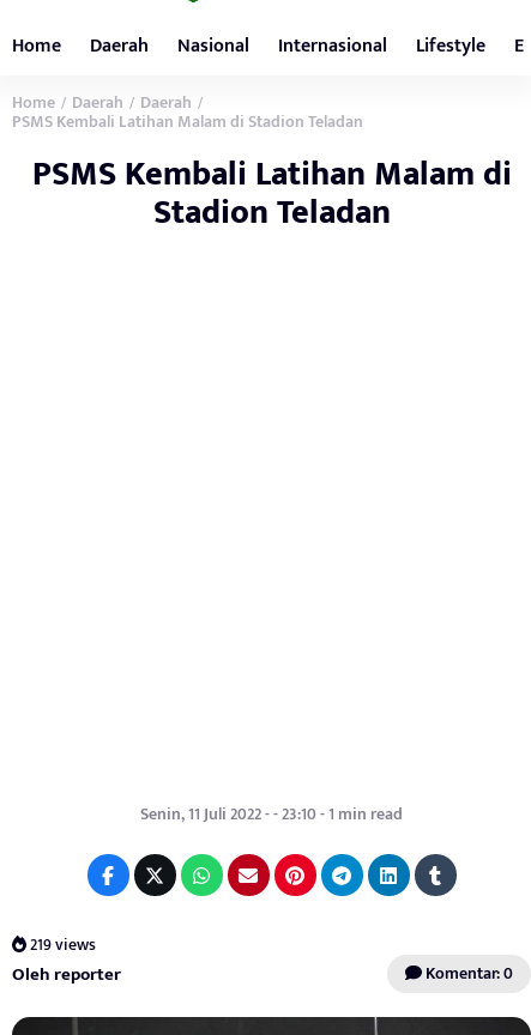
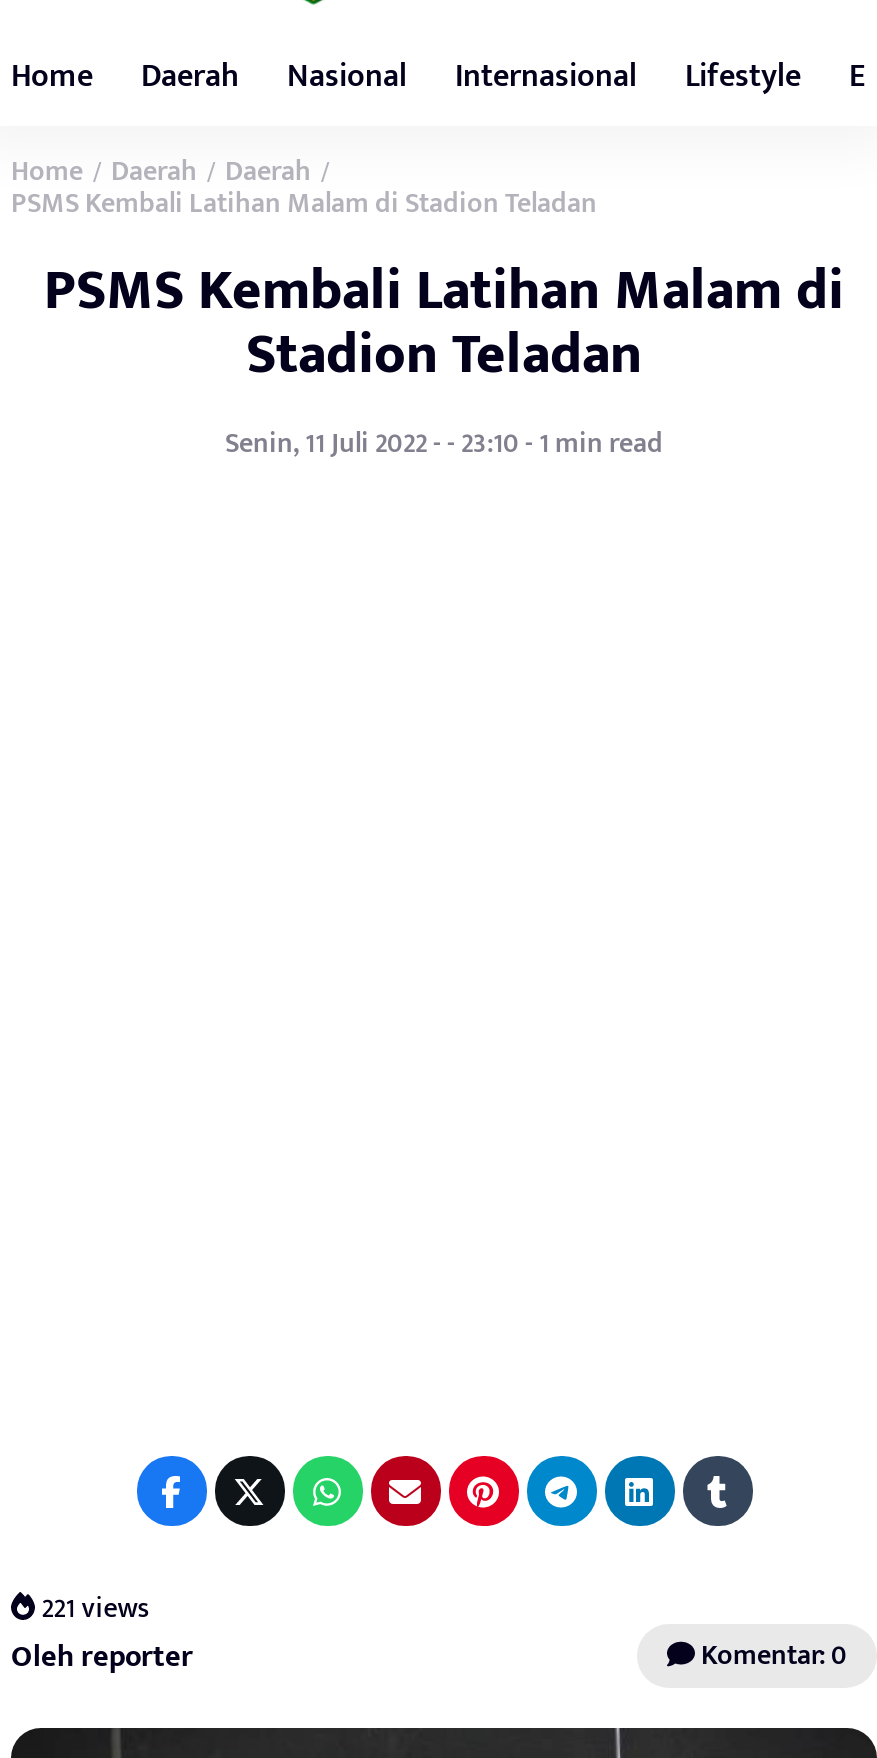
moved [140,800,403,828] -> [225,420,663,466]: Senin, 11 Juli 2022 - - 23:10 - 1 min read
[27,931,96,958] 219 views -> [35,1584,149,1630] 221 views

